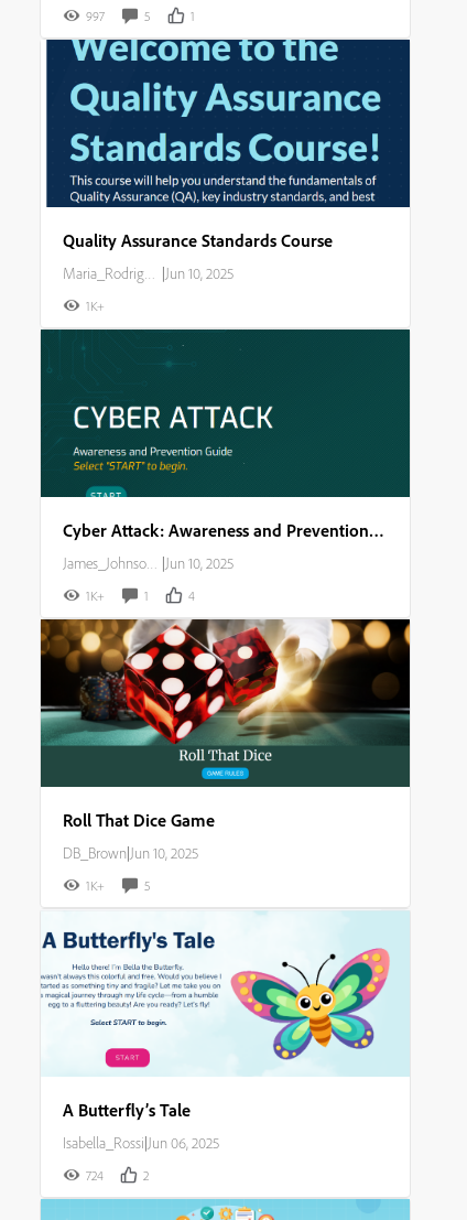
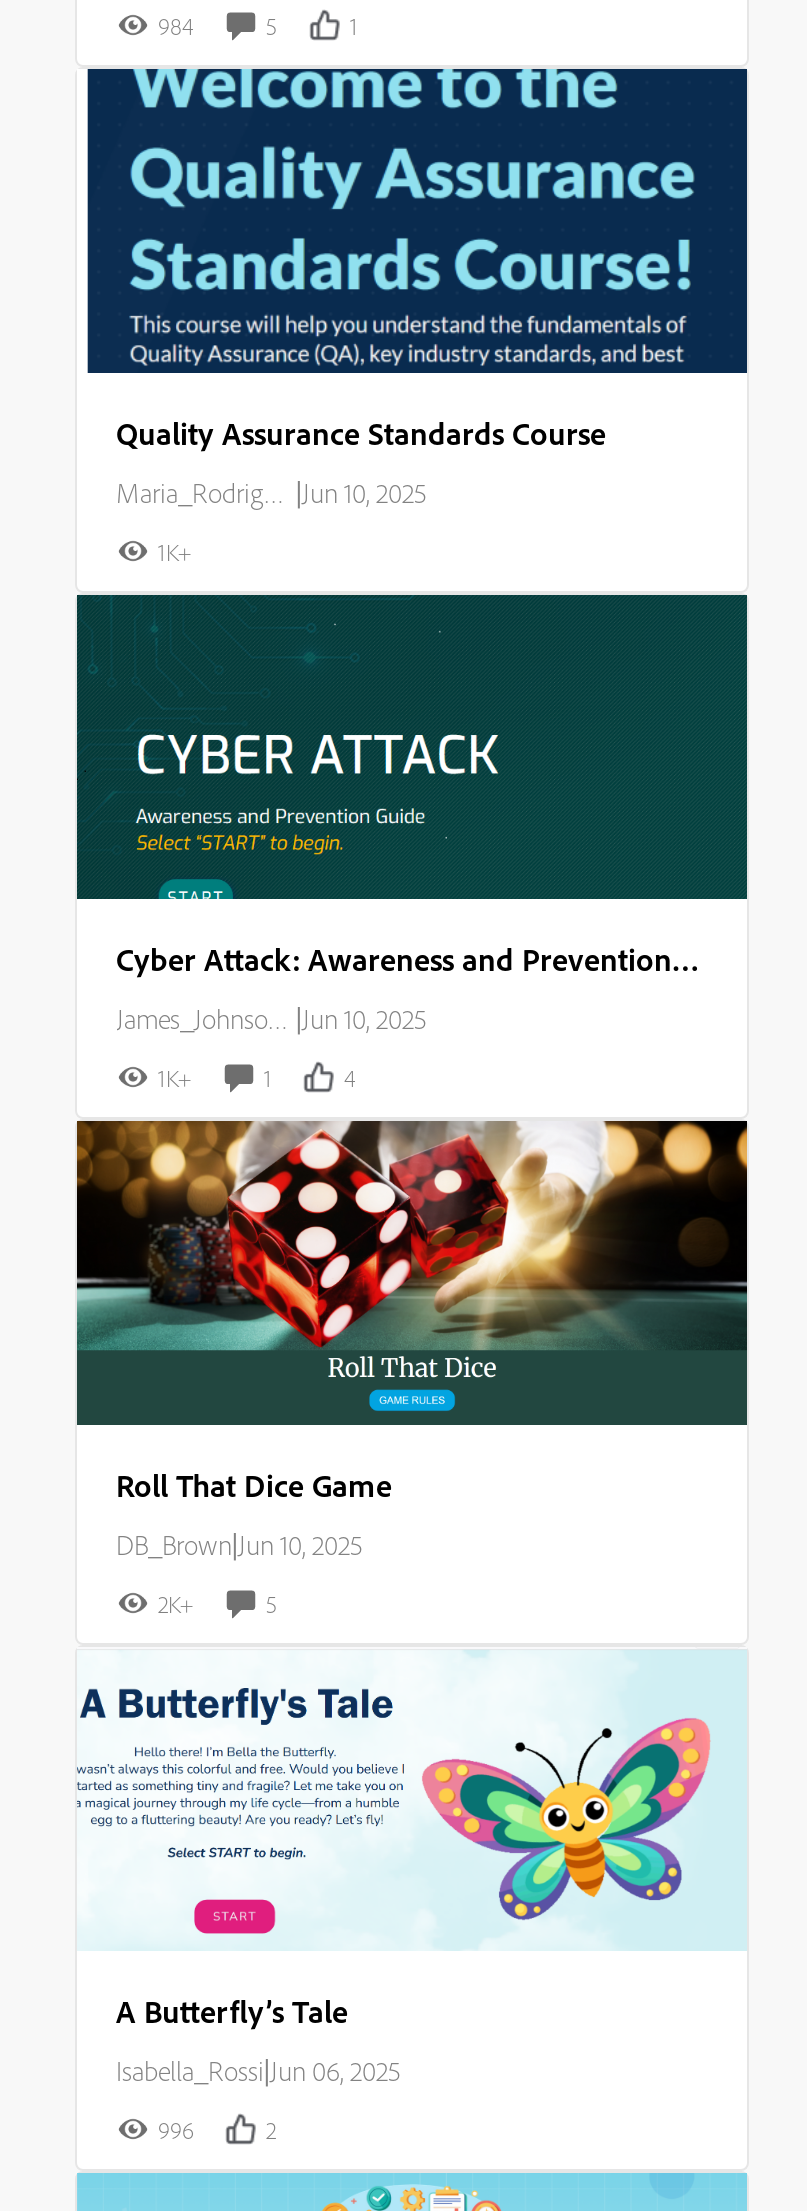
[85,8,104,24] 997 -> [158,11,194,41] 984
[85,877,104,894] 1K+ -> [158,1589,194,1619] 2K+
[85,1167,103,1184] 724 -> [158,2115,194,2145] 996

